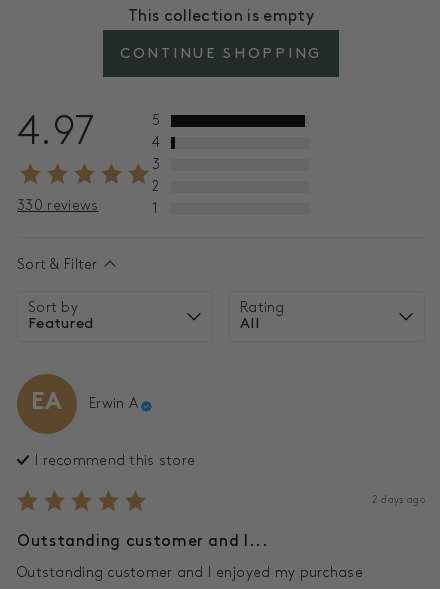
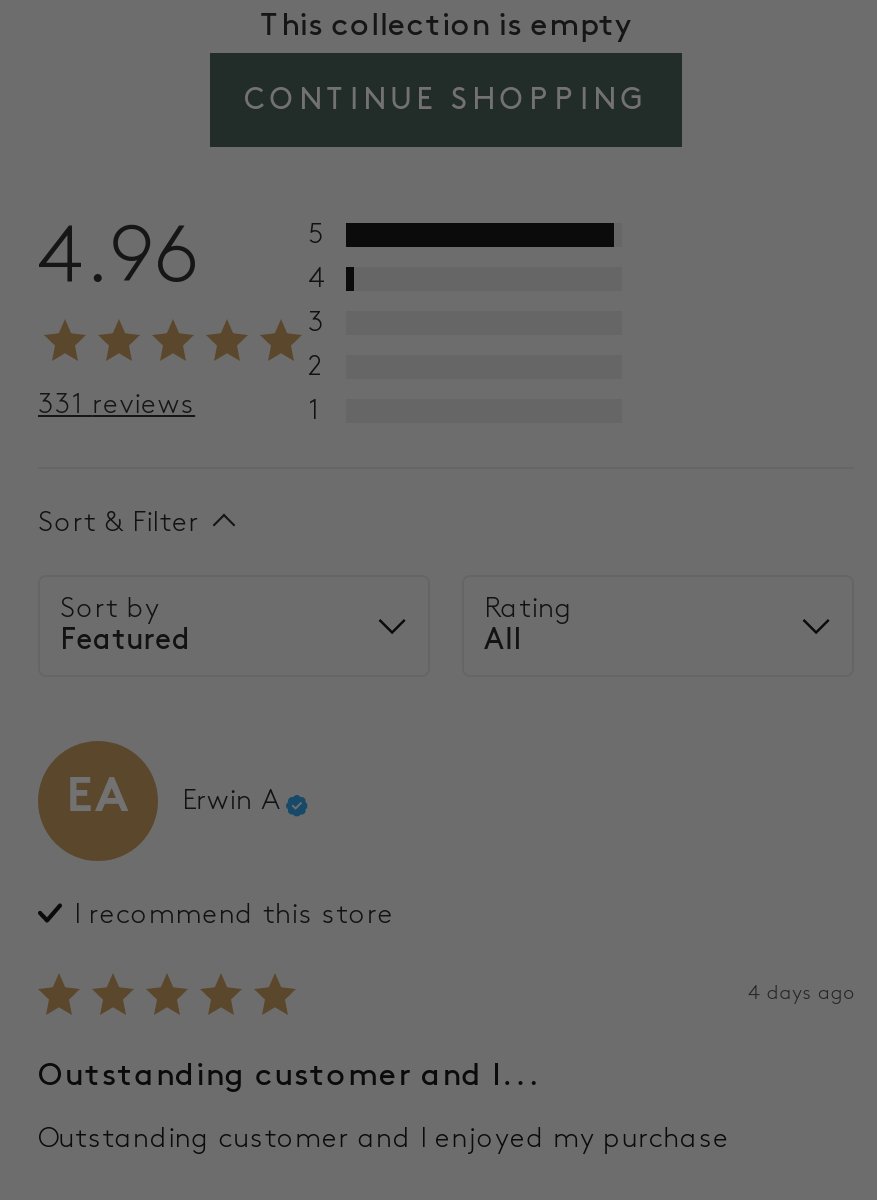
[17,114,95,151] 4.97 -> [38,221,199,295] 4.96
[17,199,98,212] 330 reviews -> [38,391,195,417] 331 reviews
[372,495,425,505] 2 days ago -> [748,984,854,1004] 4 days ago

